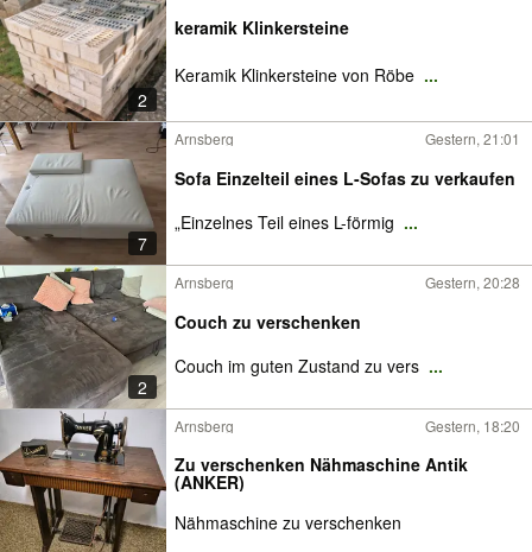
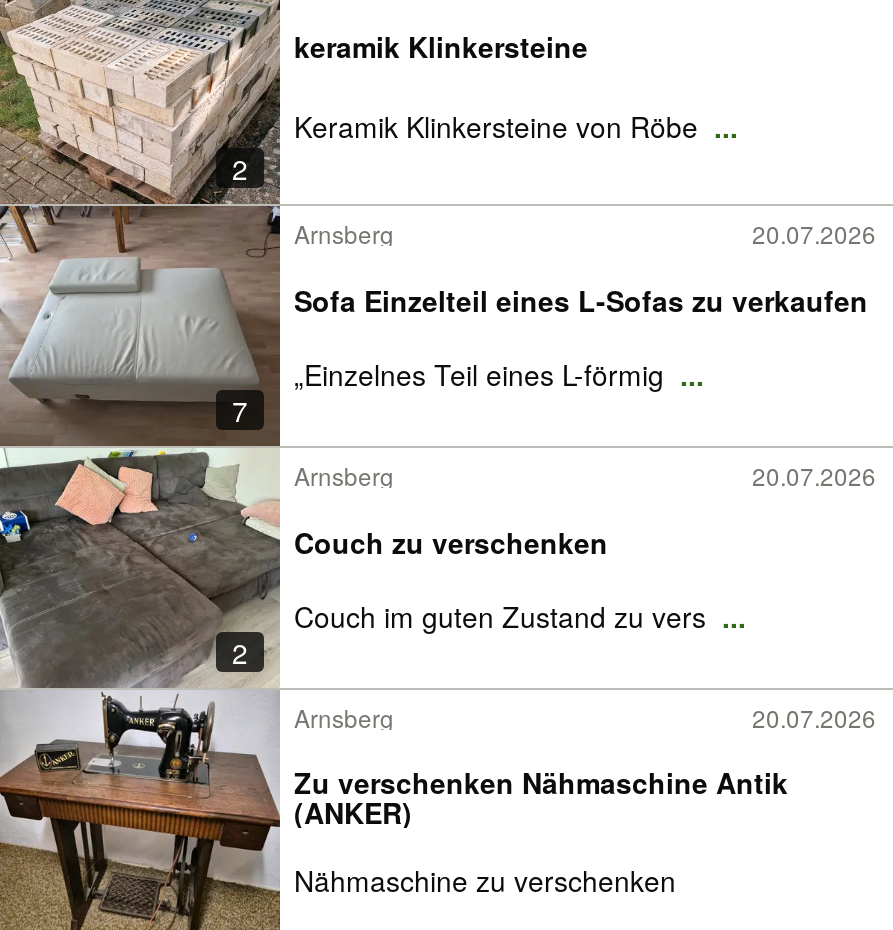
[425,128,520,148] Gestern, 21:01 -> [752,216,876,250] 20.07.2026
[425,272,520,292] Gestern, 20:28 -> [752,458,876,492] 20.07.2026
[425,415,520,436] Gestern, 18:20 -> [752,700,876,734] 20.07.2026

